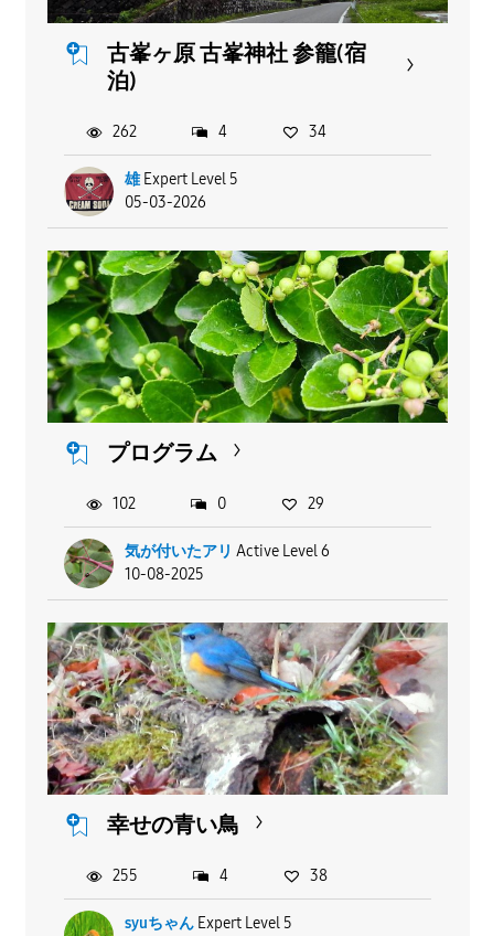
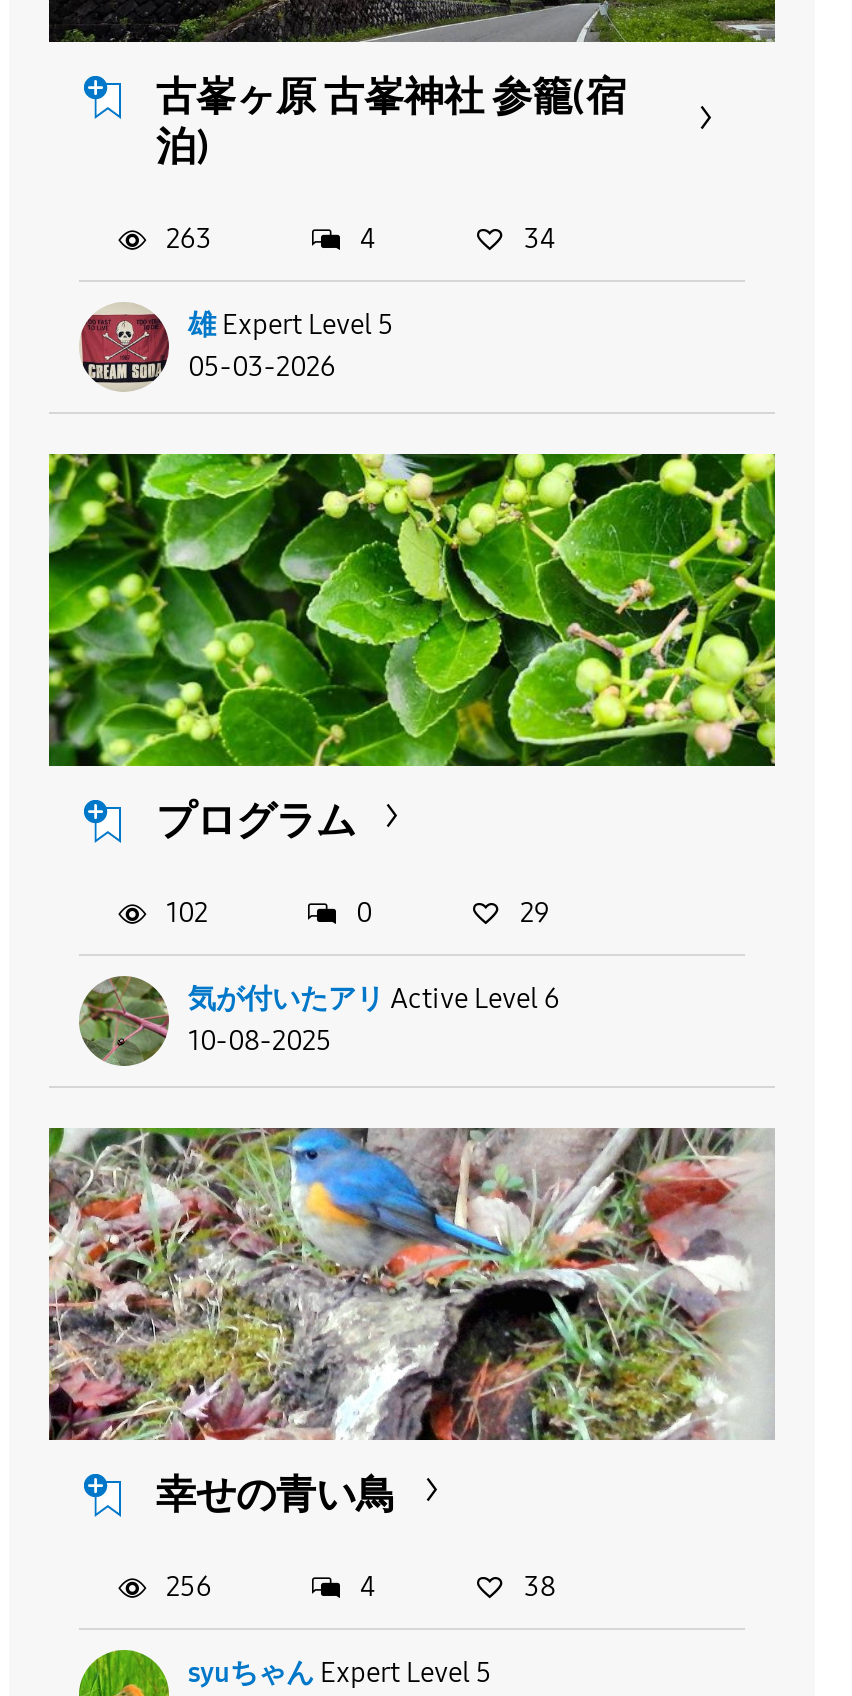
[112,123,136,141] 262 -> [166,222,212,256] 263
[112,867,137,885] 255 -> [166,1570,212,1604] 256

